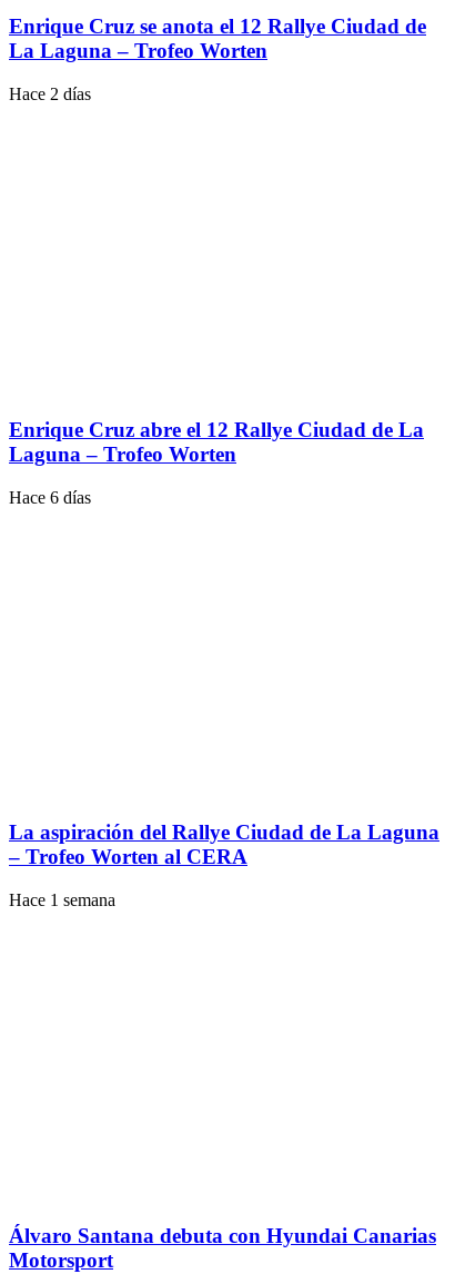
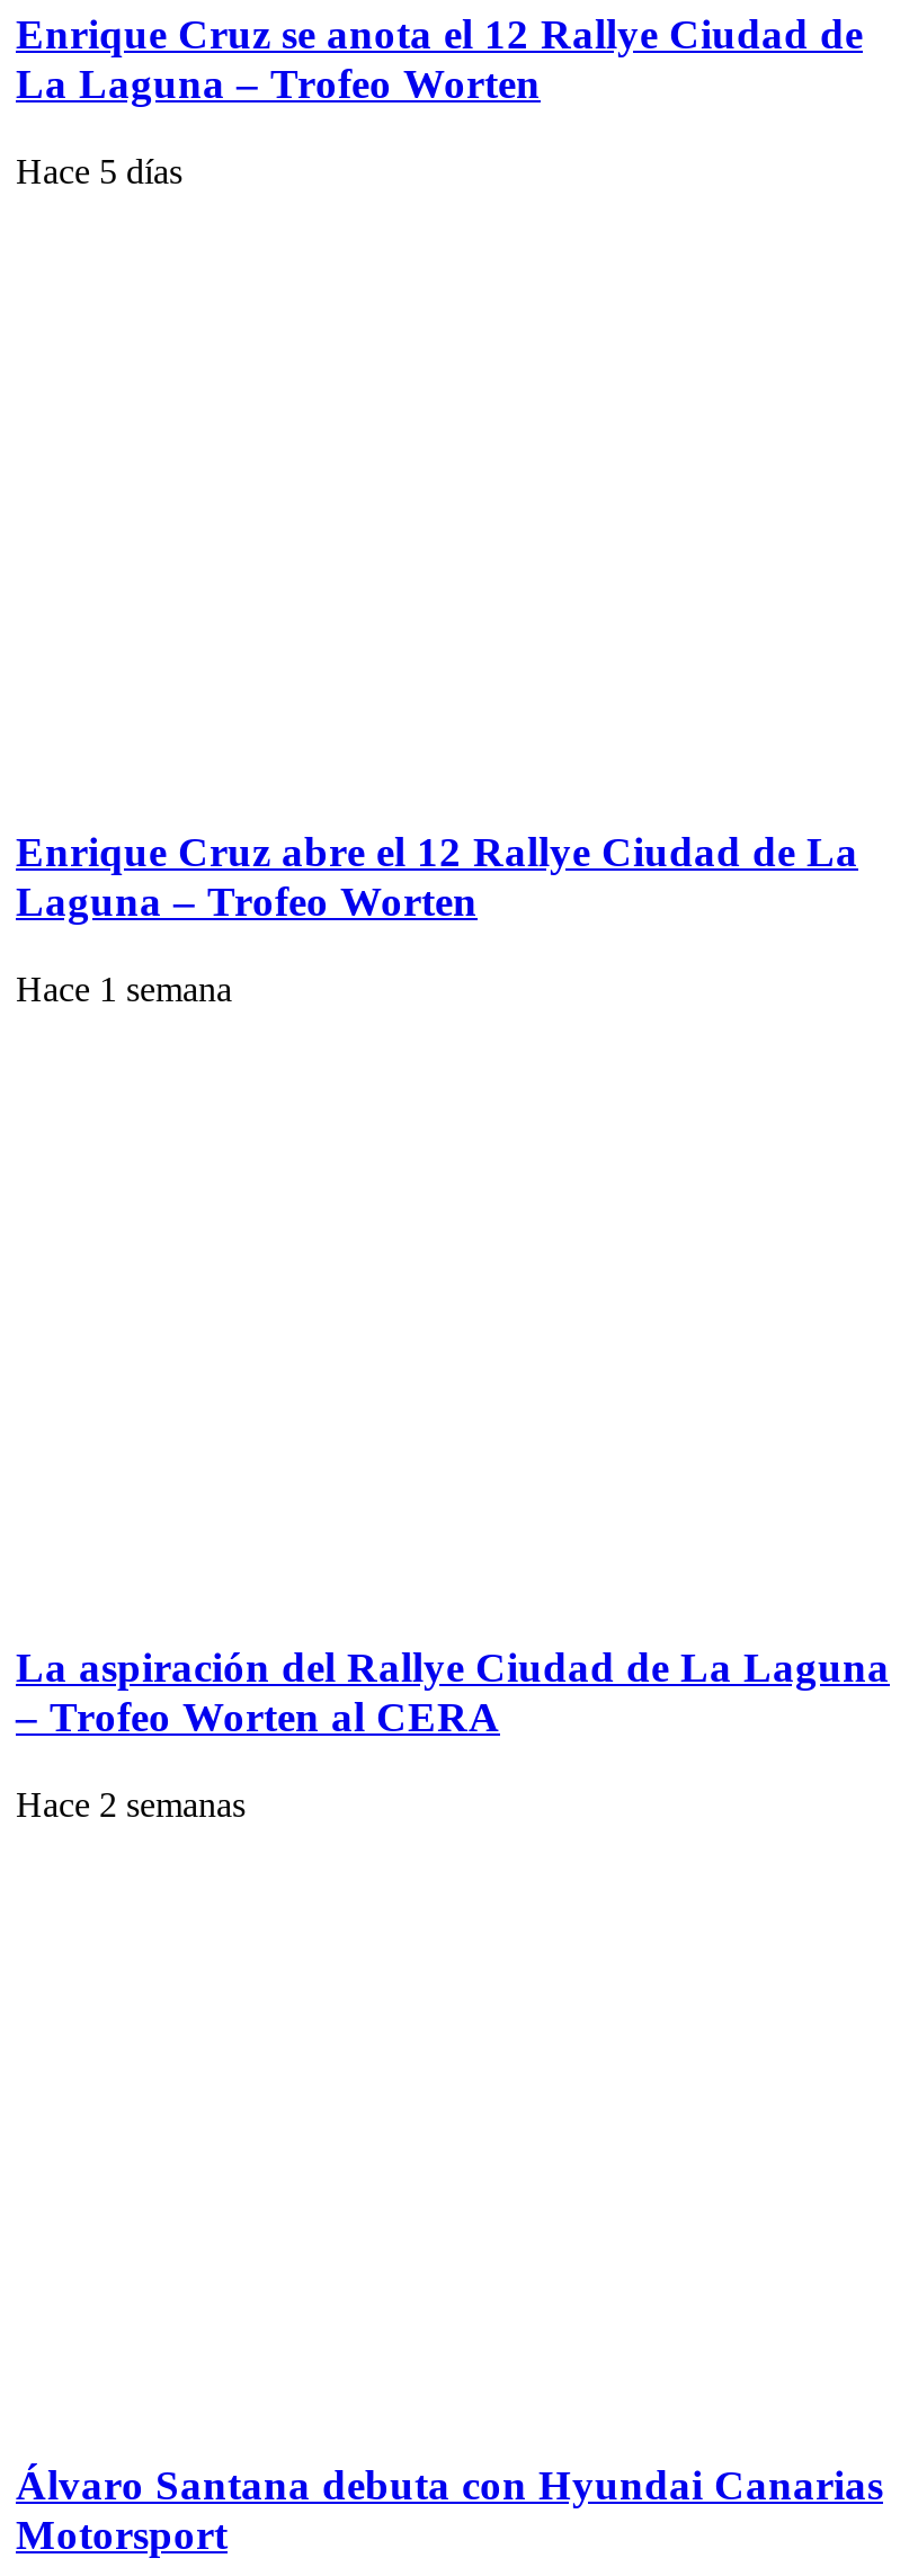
[9,85,91,104] Hace 2 días -> [16,153,182,191] Hace 5 días
[9,488,91,506] Hace 6 días -> [16,969,232,1007] Hace 1 semana
[9,891,115,909] Hace 1 semana -> [16,1786,246,1824] Hace 2 semanas

